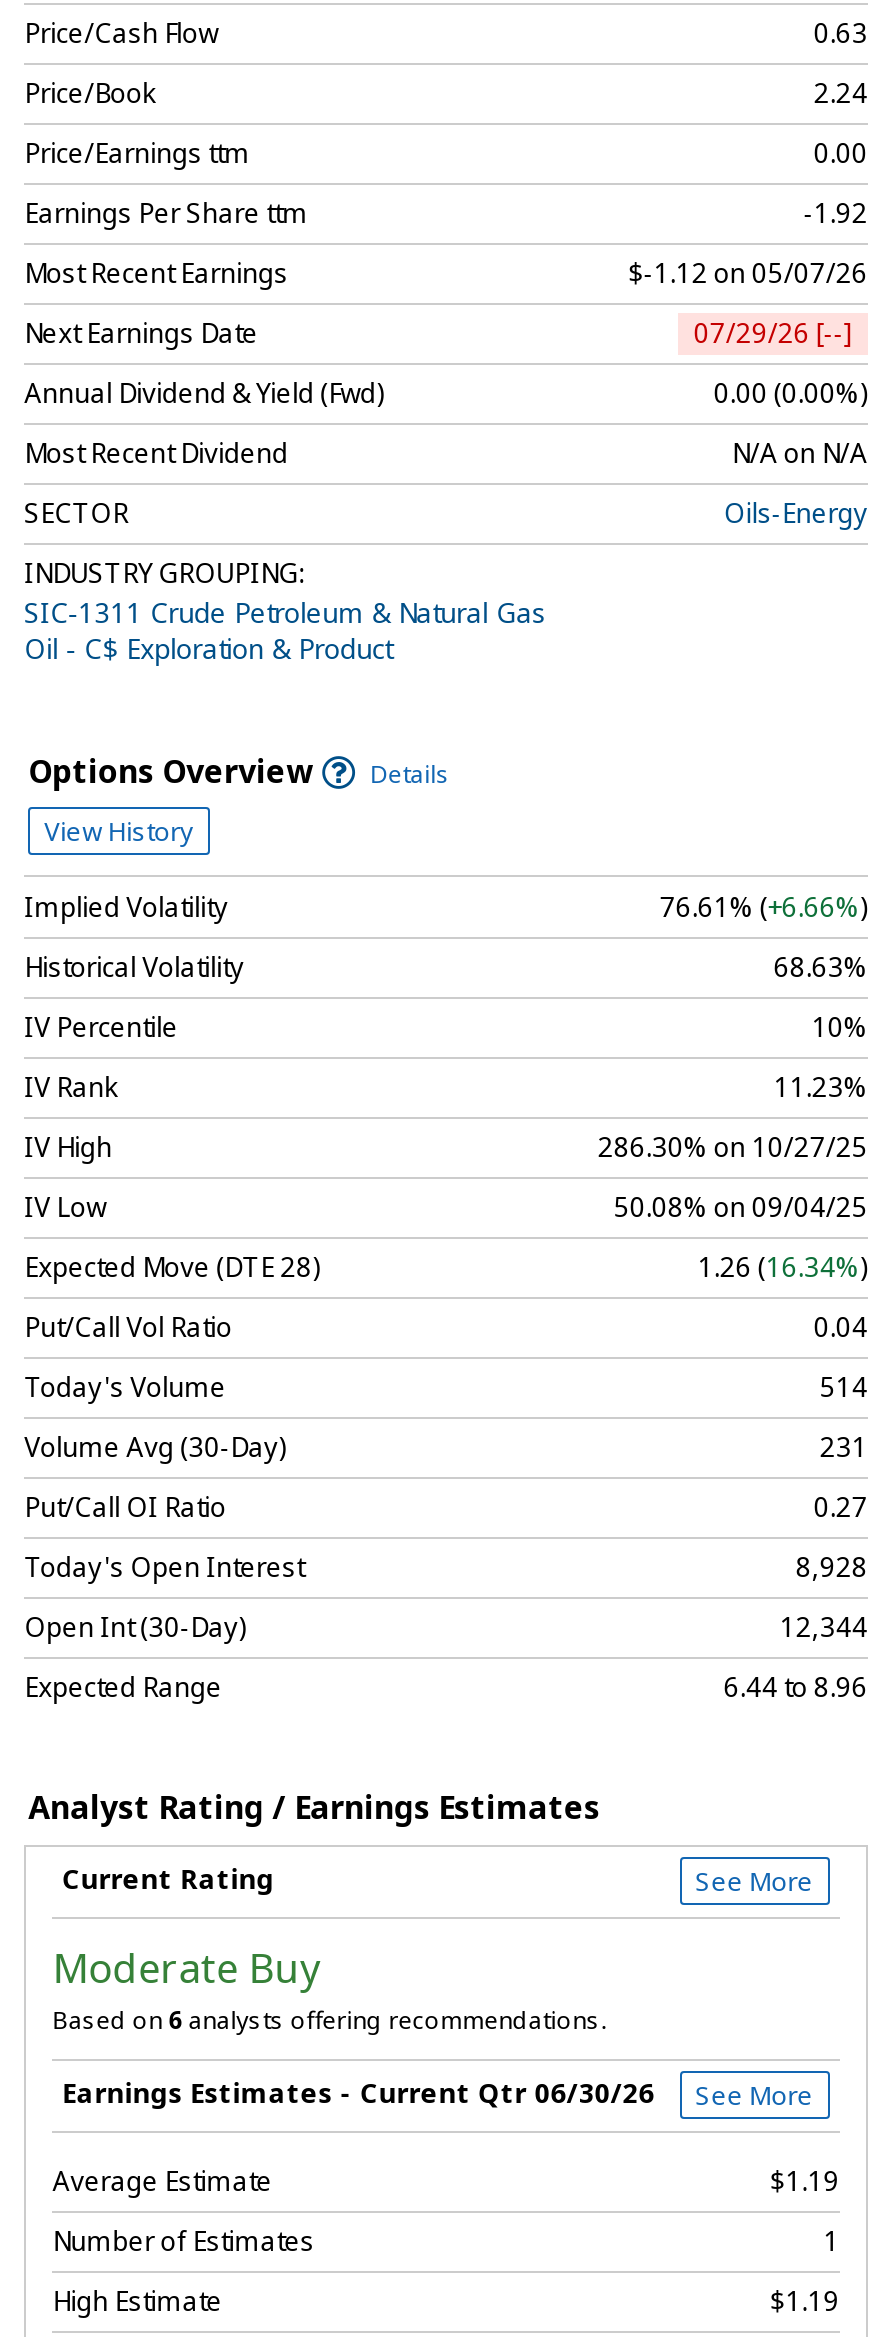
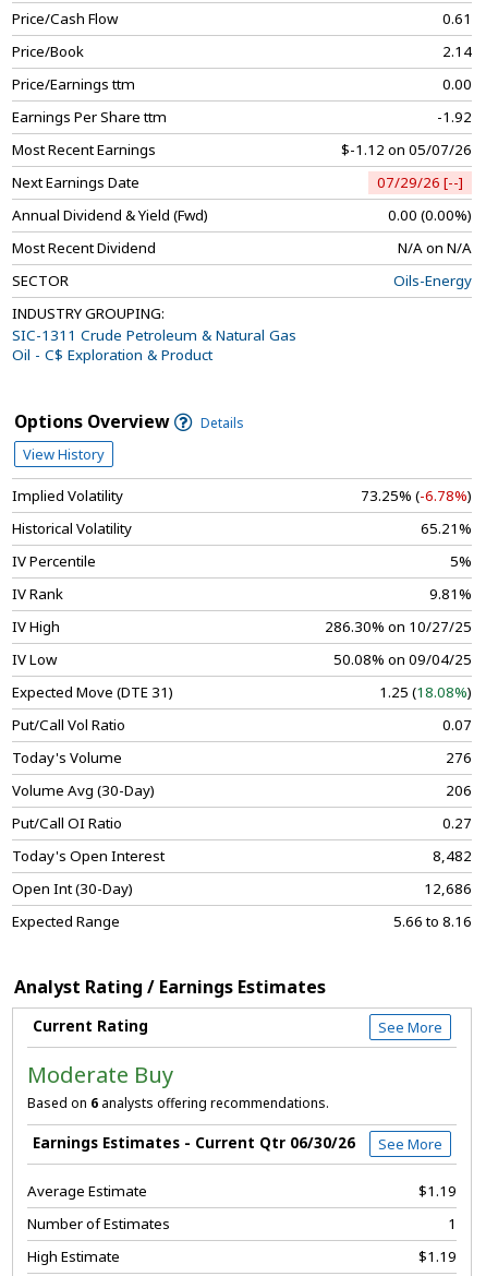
[814,15,868,51] 0.63 -> [442,9,472,28] 0.61
[814,75,868,111] 2.24 -> [442,41,472,61] 2.14
[660,888,868,924] 76.61% (+6.66%) -> [361,485,472,505] 73.25% (-6.78%)
[774,948,868,984] 68.63% -> [421,518,472,538] 65.21%
[812,1008,868,1044] 10% -> [450,551,472,570] 5%
[774,1068,868,1104] 11.23% -> [429,584,472,603] 9.81%
[24,1248,320,1284] Expected Move (DTE 28) -> [12,682,173,701] Expected Move (DTE 31)
[698,1248,868,1284] 1.26 (16.34%) -> [379,682,472,701] 1.25 (18.08%)
[814,1308,868,1344] 0.04 -> [442,715,472,734] 0.07
[820,1368,868,1404] 514 -> [446,747,472,767] 276
[820,1428,868,1464] 231 -> [446,780,472,800] 206
[796,1548,868,1584] 8,928 -> [432,846,472,865] 8,482
[780,1608,868,1644] 12,344 -> [424,878,472,898] 12,686
[724,1668,868,1704] 6.44 to 8.96 -> [393,911,472,931] 5.66 to 8.16

